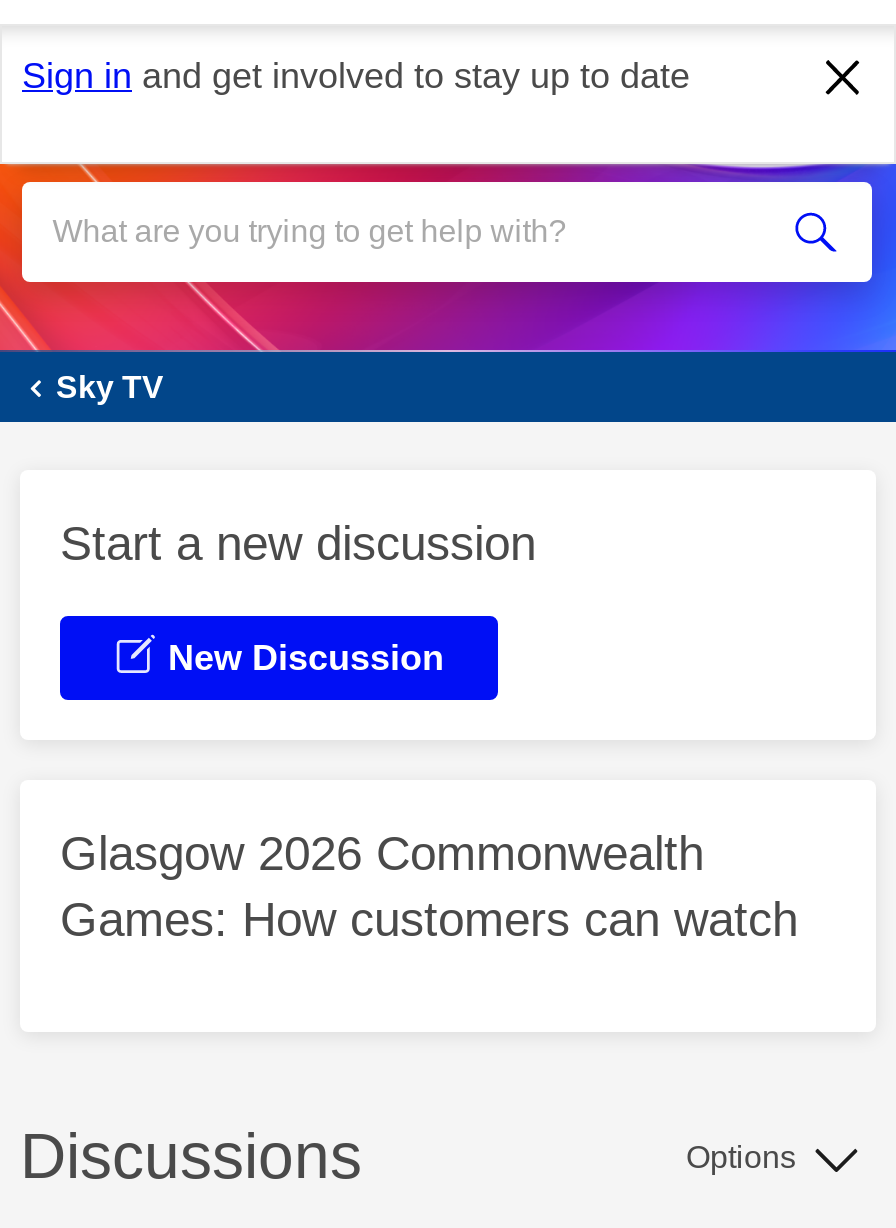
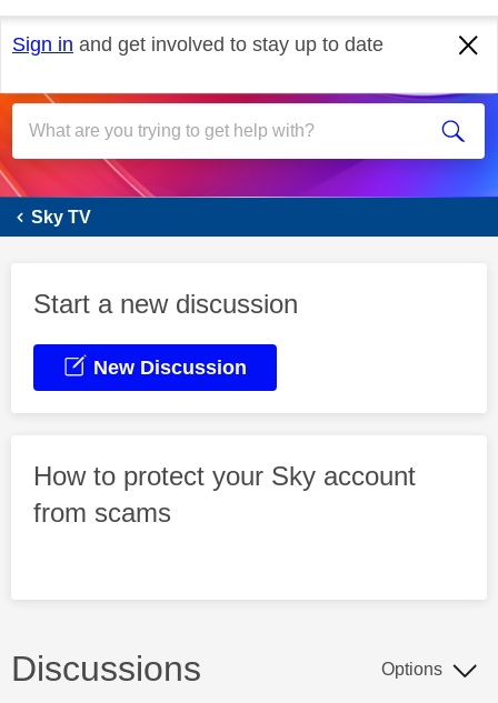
[60,826,798,946] Glasgow 2026 Commonwealth | Games: How customers can watch -> [33,461,416,528] How to protect your Sky account | from scams

